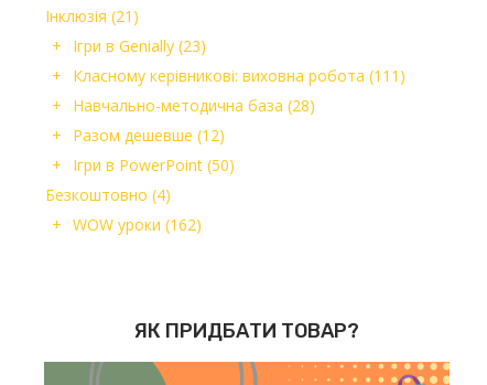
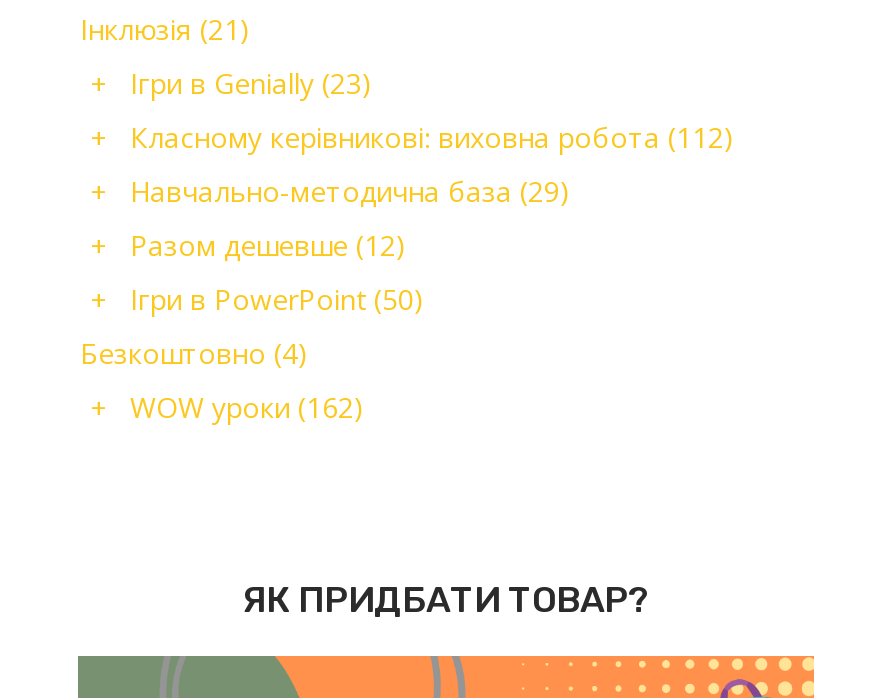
[73,66,405,87] Класному керівникові: виховна робота (111) -> [130,119,734,157] Класному керівникові: виховна робота (112)
[73,95,315,116] Навчально-методична база (28) -> [130,173,570,211] Навчально-методична база (29)

